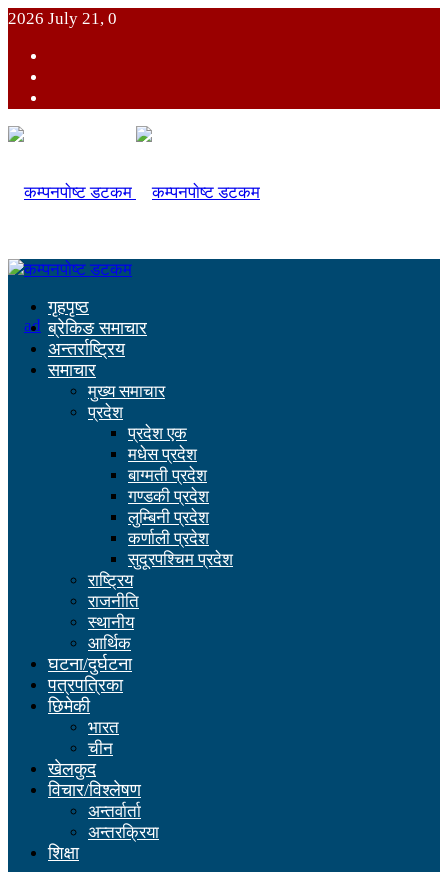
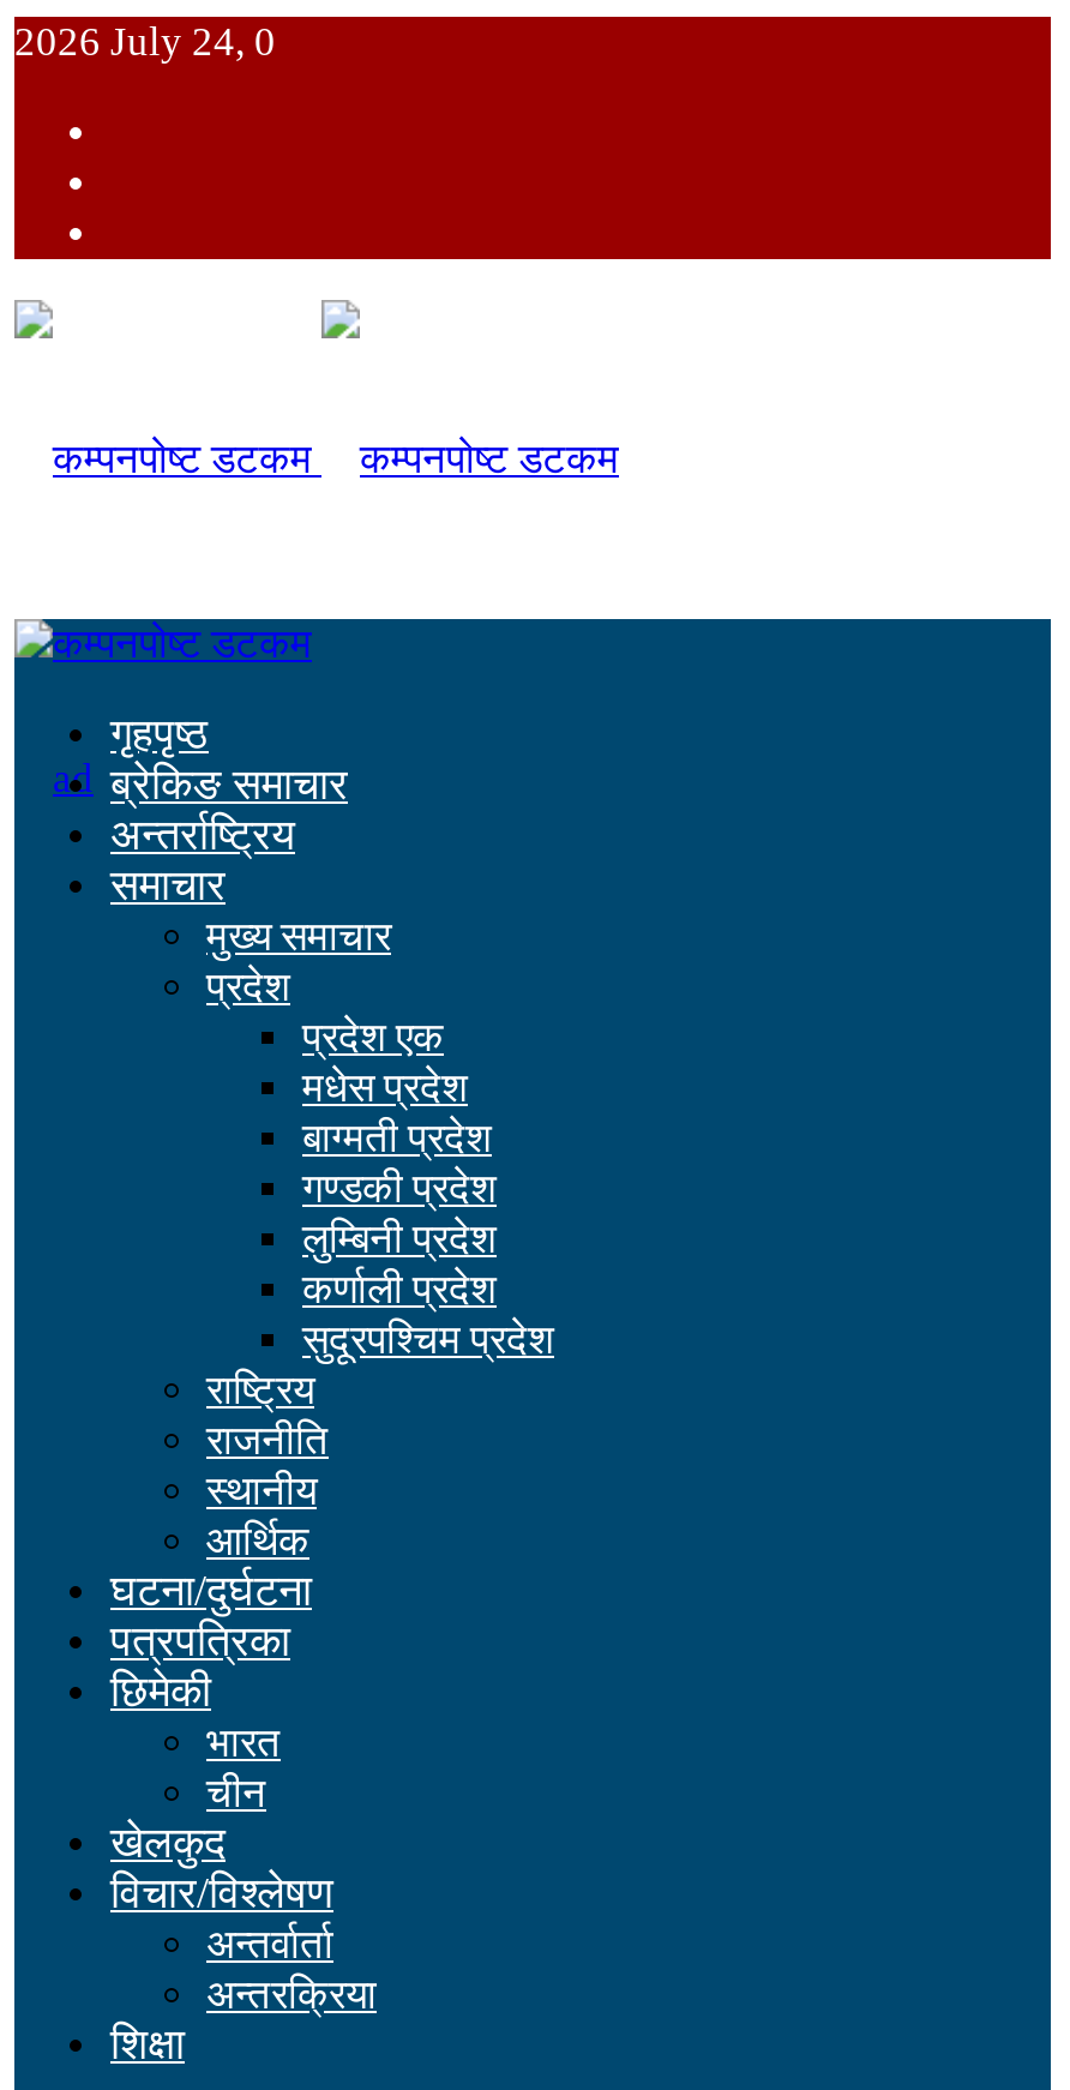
[8,9,117,28] 2026 July 21, 0 -> [14,19,276,65] 2026 July 24, 0

